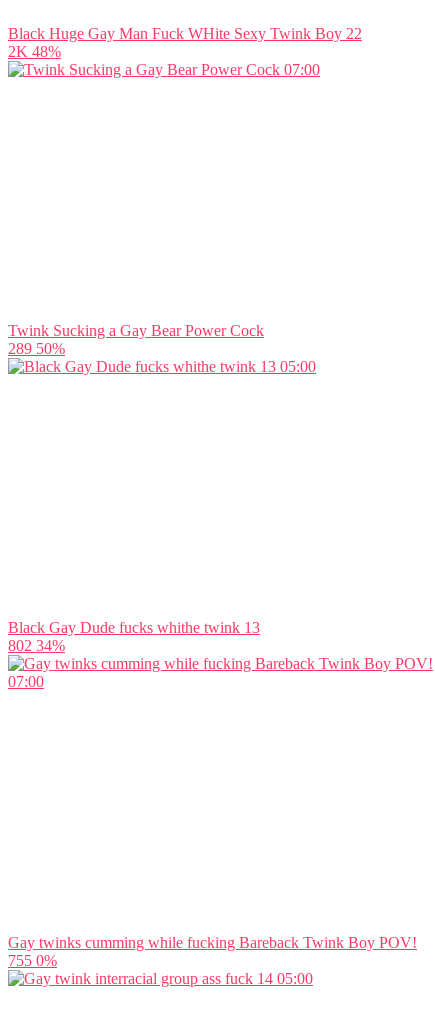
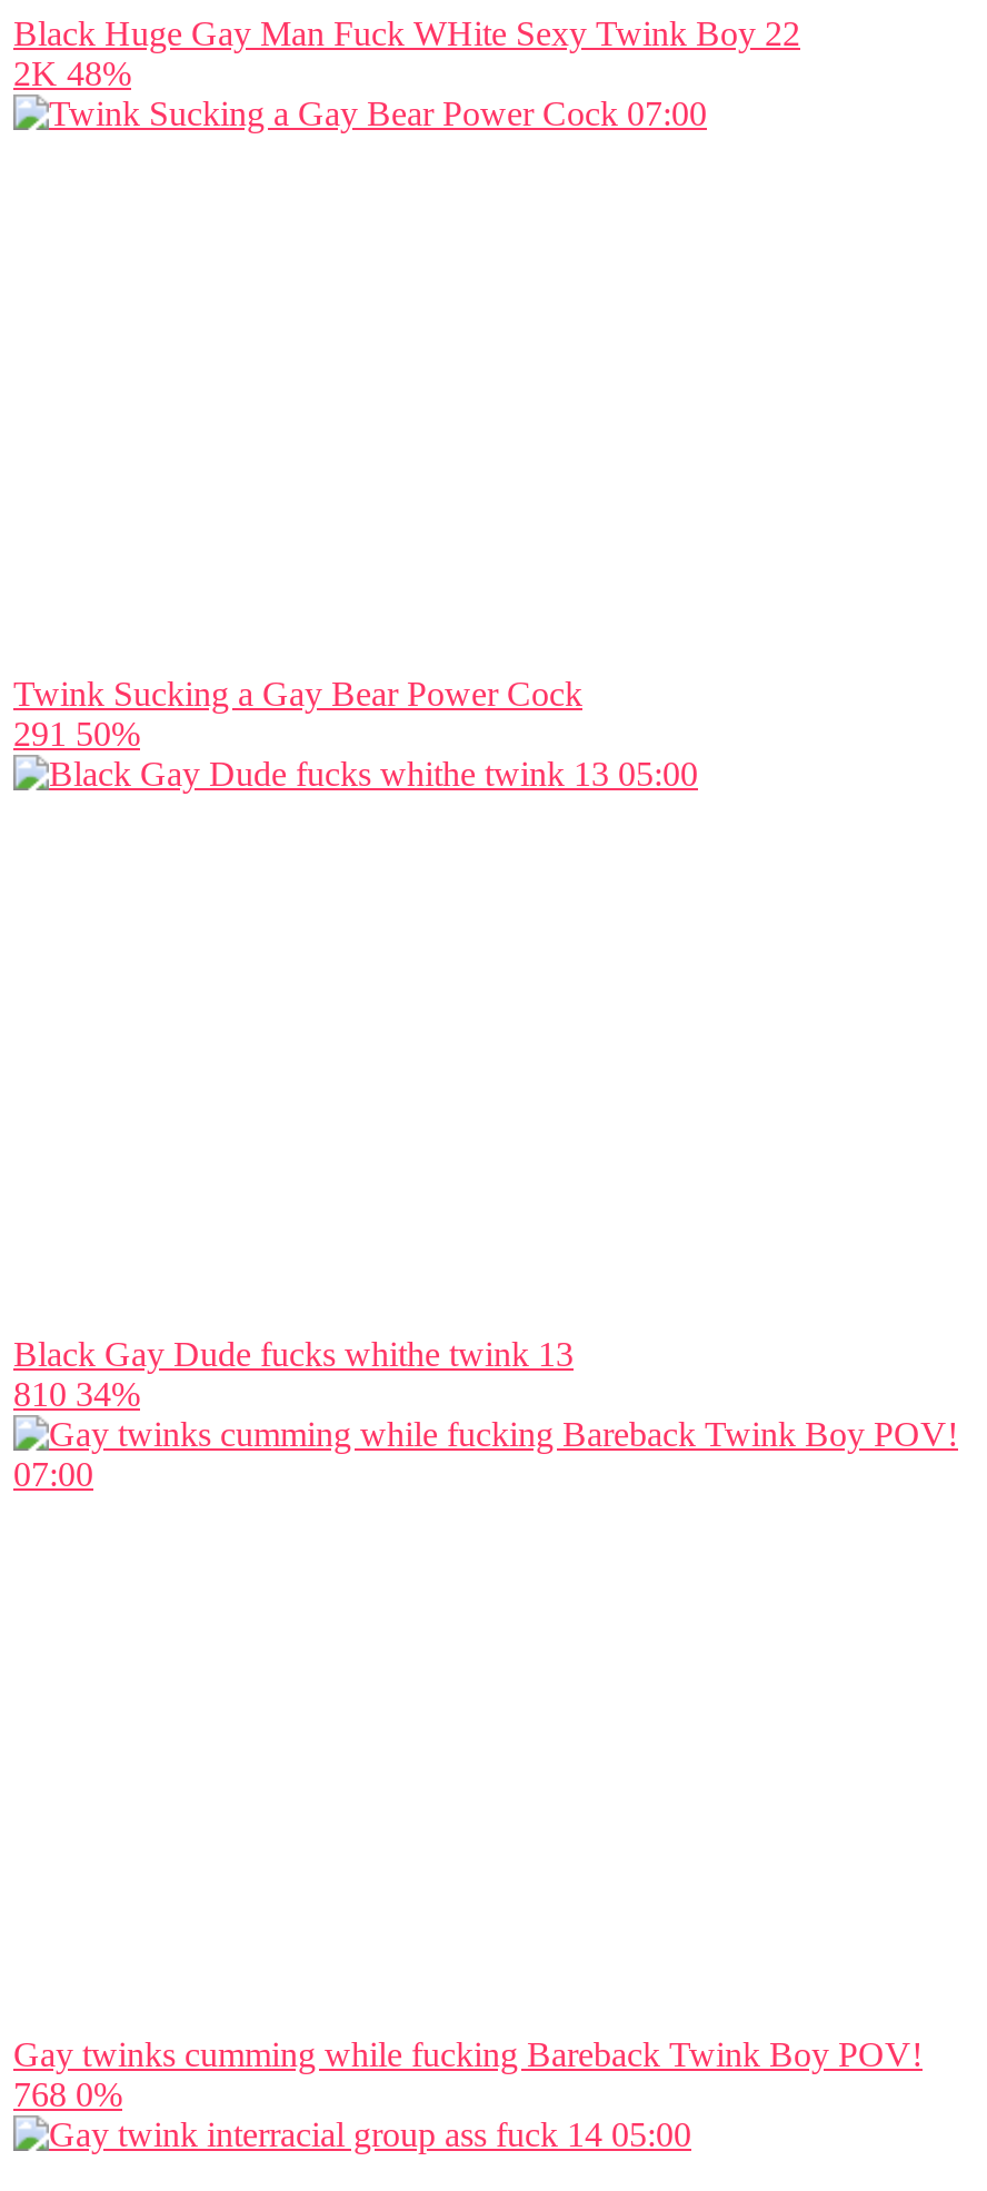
[8,340,65,357] 289 50% -> [13,714,140,752] 291 50%
[8,637,65,654] 802 34% -> [13,1375,140,1412] 810 34%
[8,952,57,969] 755 0% -> [13,2075,122,2113] 768 0%

